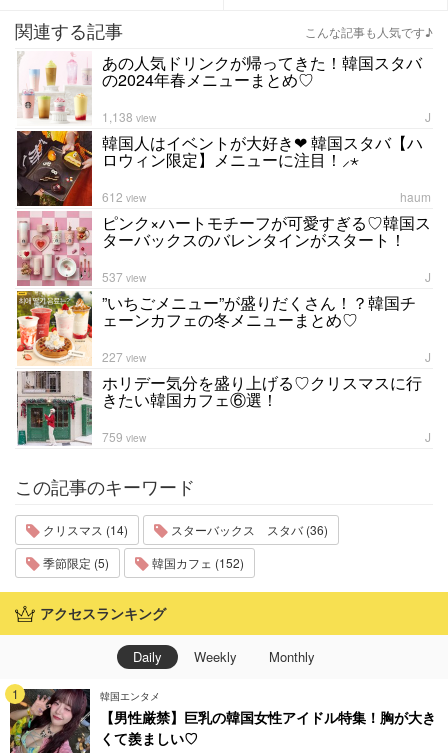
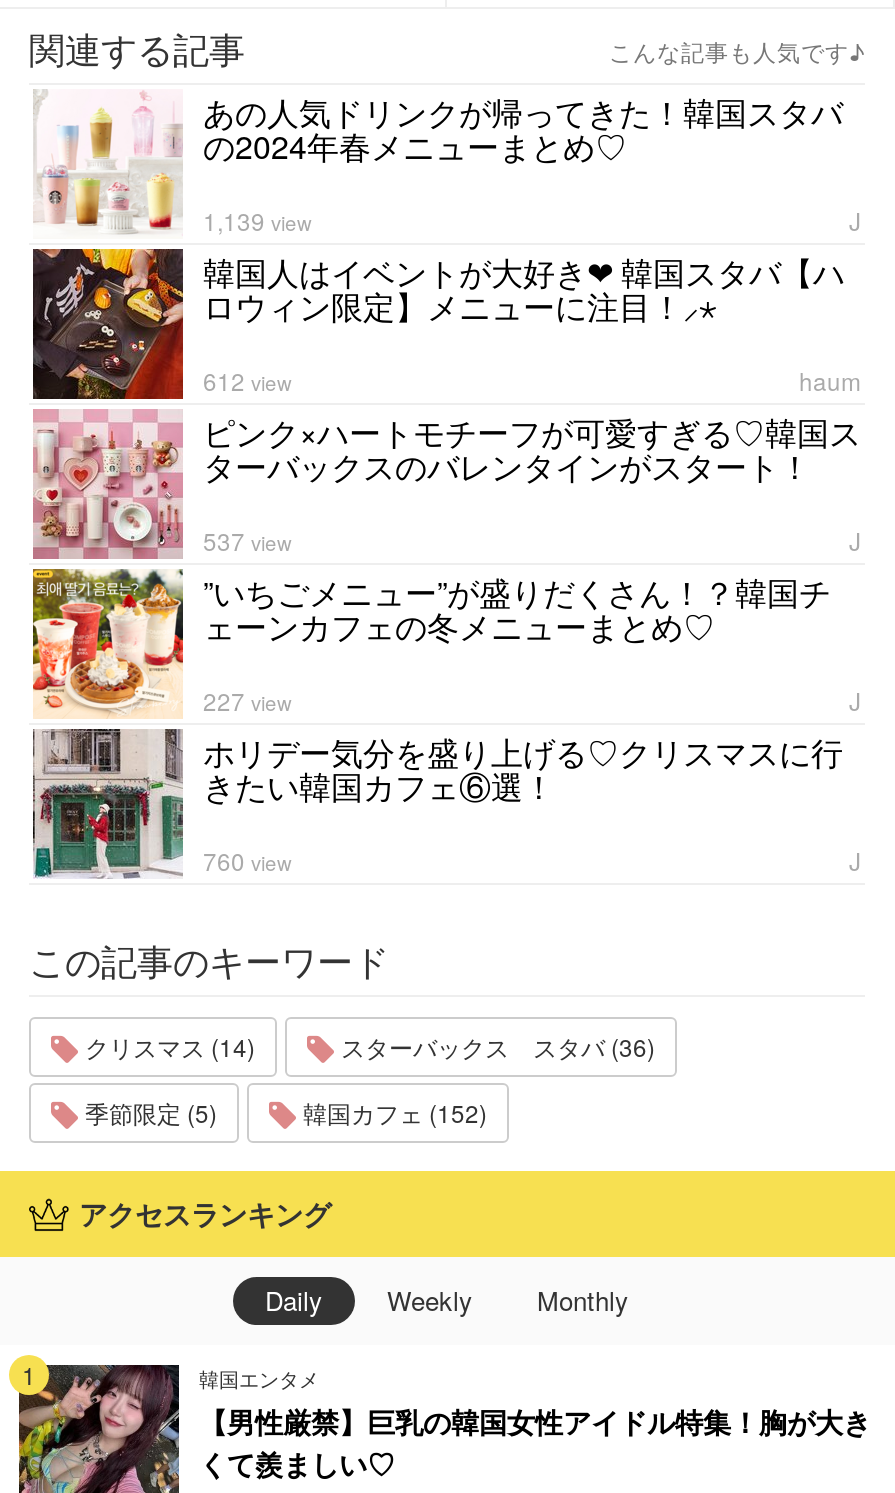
[102,108,156,125] 1,138 view -> [203,204,311,238] 1,139 view
[102,428,146,445] 759 view -> [203,844,291,878] 760 view

